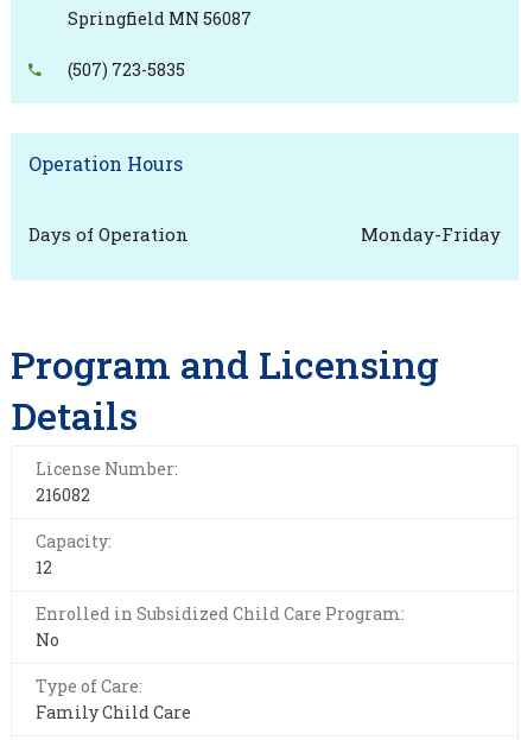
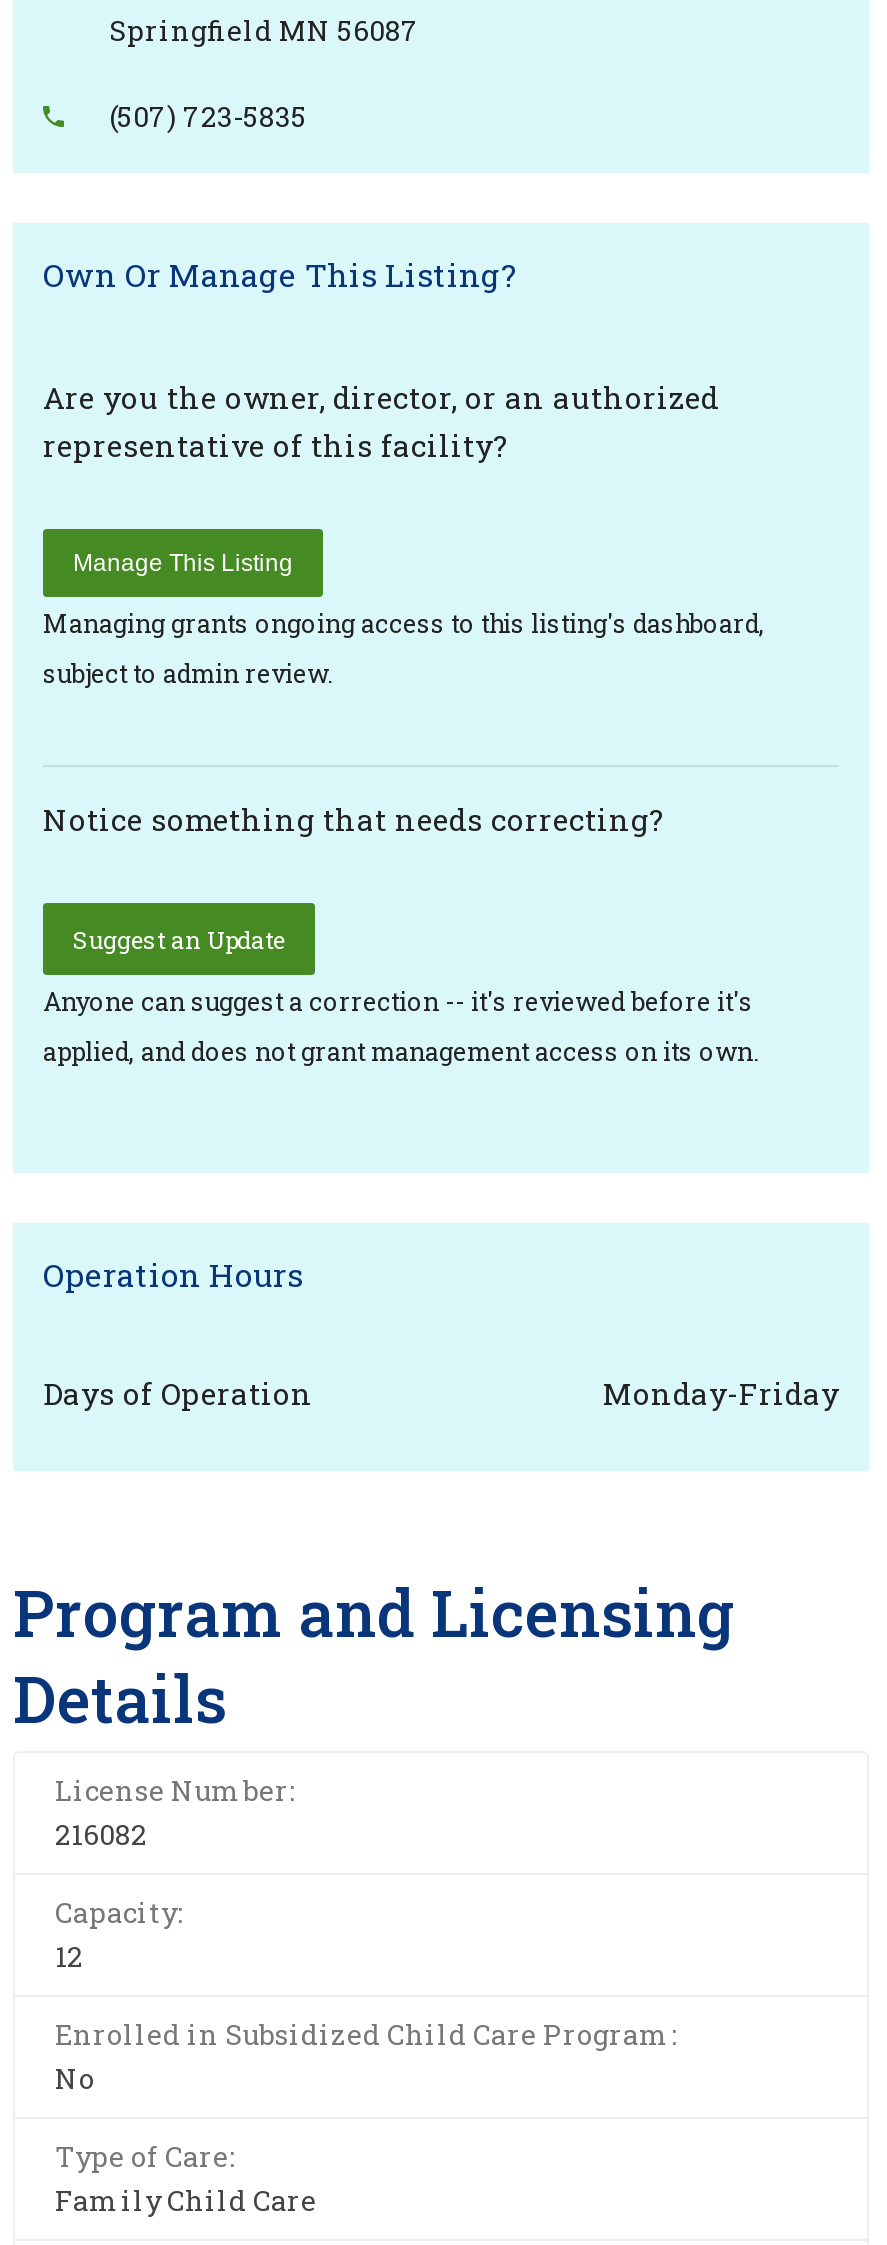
none -> [43,253,765,689] Own Or Manage This Listing? | Are you the owner, director, or an authorized | representative of this facility? | Manage This Listing | Managing grants ongoing access to this listing's dashboard, | subject to admin review.
none -> [43,799,759,1067] Notice something that needs correcting? | Suggest an Update | Anyone can suggest a correction -- it's reviewed before it's | applied, and does not grant management access on its own.

